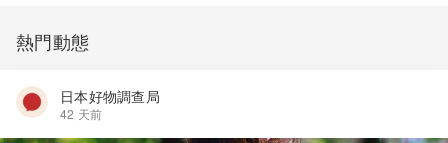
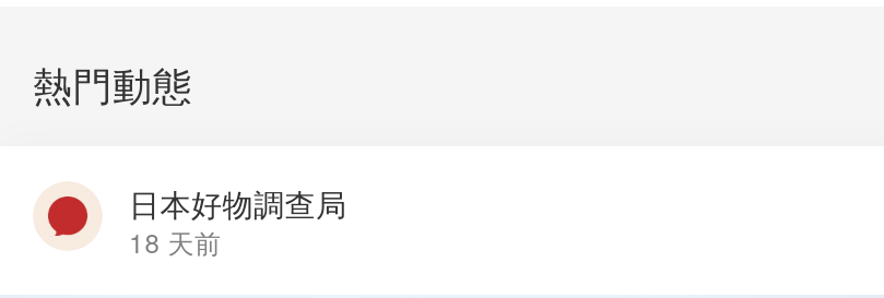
[60,105,102,122] 42 天前 -> [129,223,221,260] 18 天前

